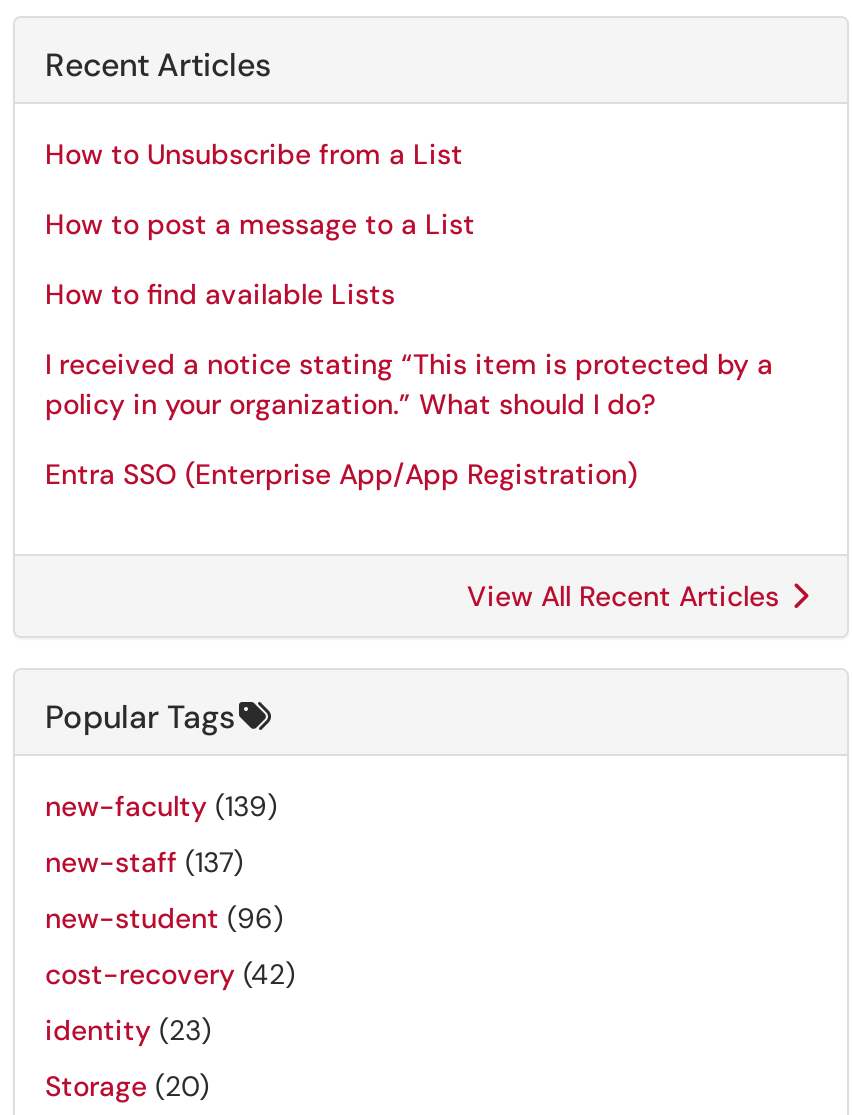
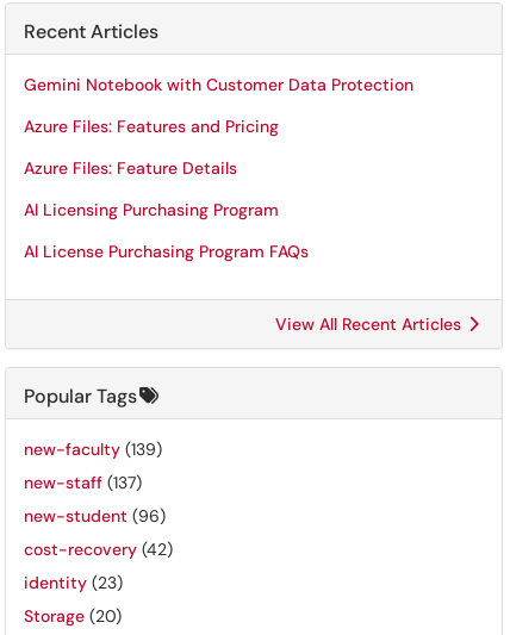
[45,136,463,172] How to Unsubscribe from a List -> [24,74,413,95] Gemini Notebook with Customer Data Protection
[45,206,475,242] How to post a message to a List -> [24,116,279,137] Azure Files: Features and Pricing
[45,276,395,312] How to find available Lists -> [24,157,237,179] Azure Files: Feature Details
[45,346,773,422] I received a notice stating “This item is protected by a | policy in your organization.” What should I do? -> [24,199,279,220] AI Licensing Purchasing Program
[45,456,637,492] Entra SSO (Enterprise App/App Registration) -> [24,241,309,262] AI License Purchasing Program FAQs

